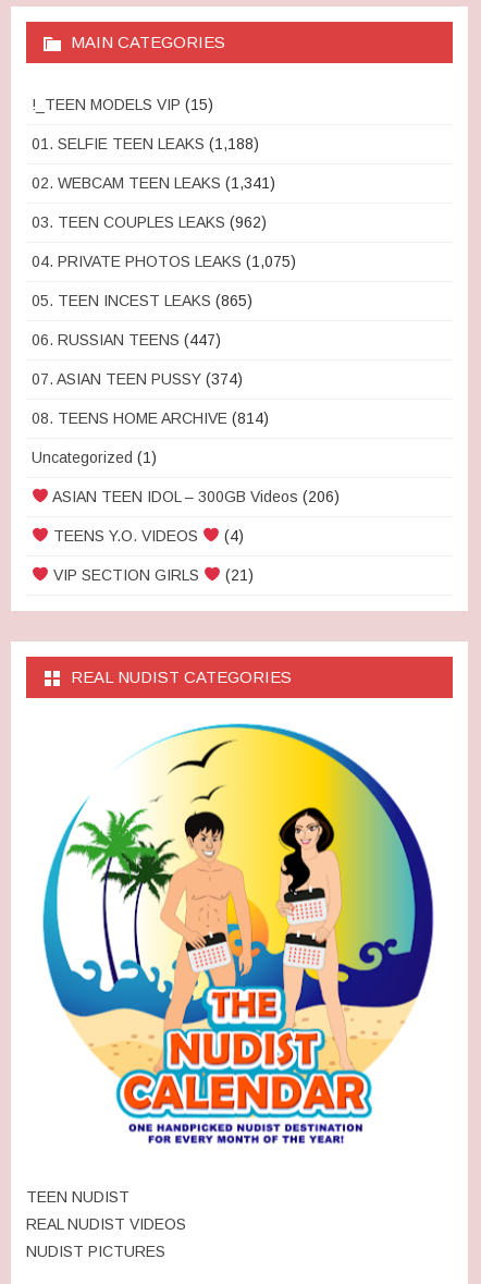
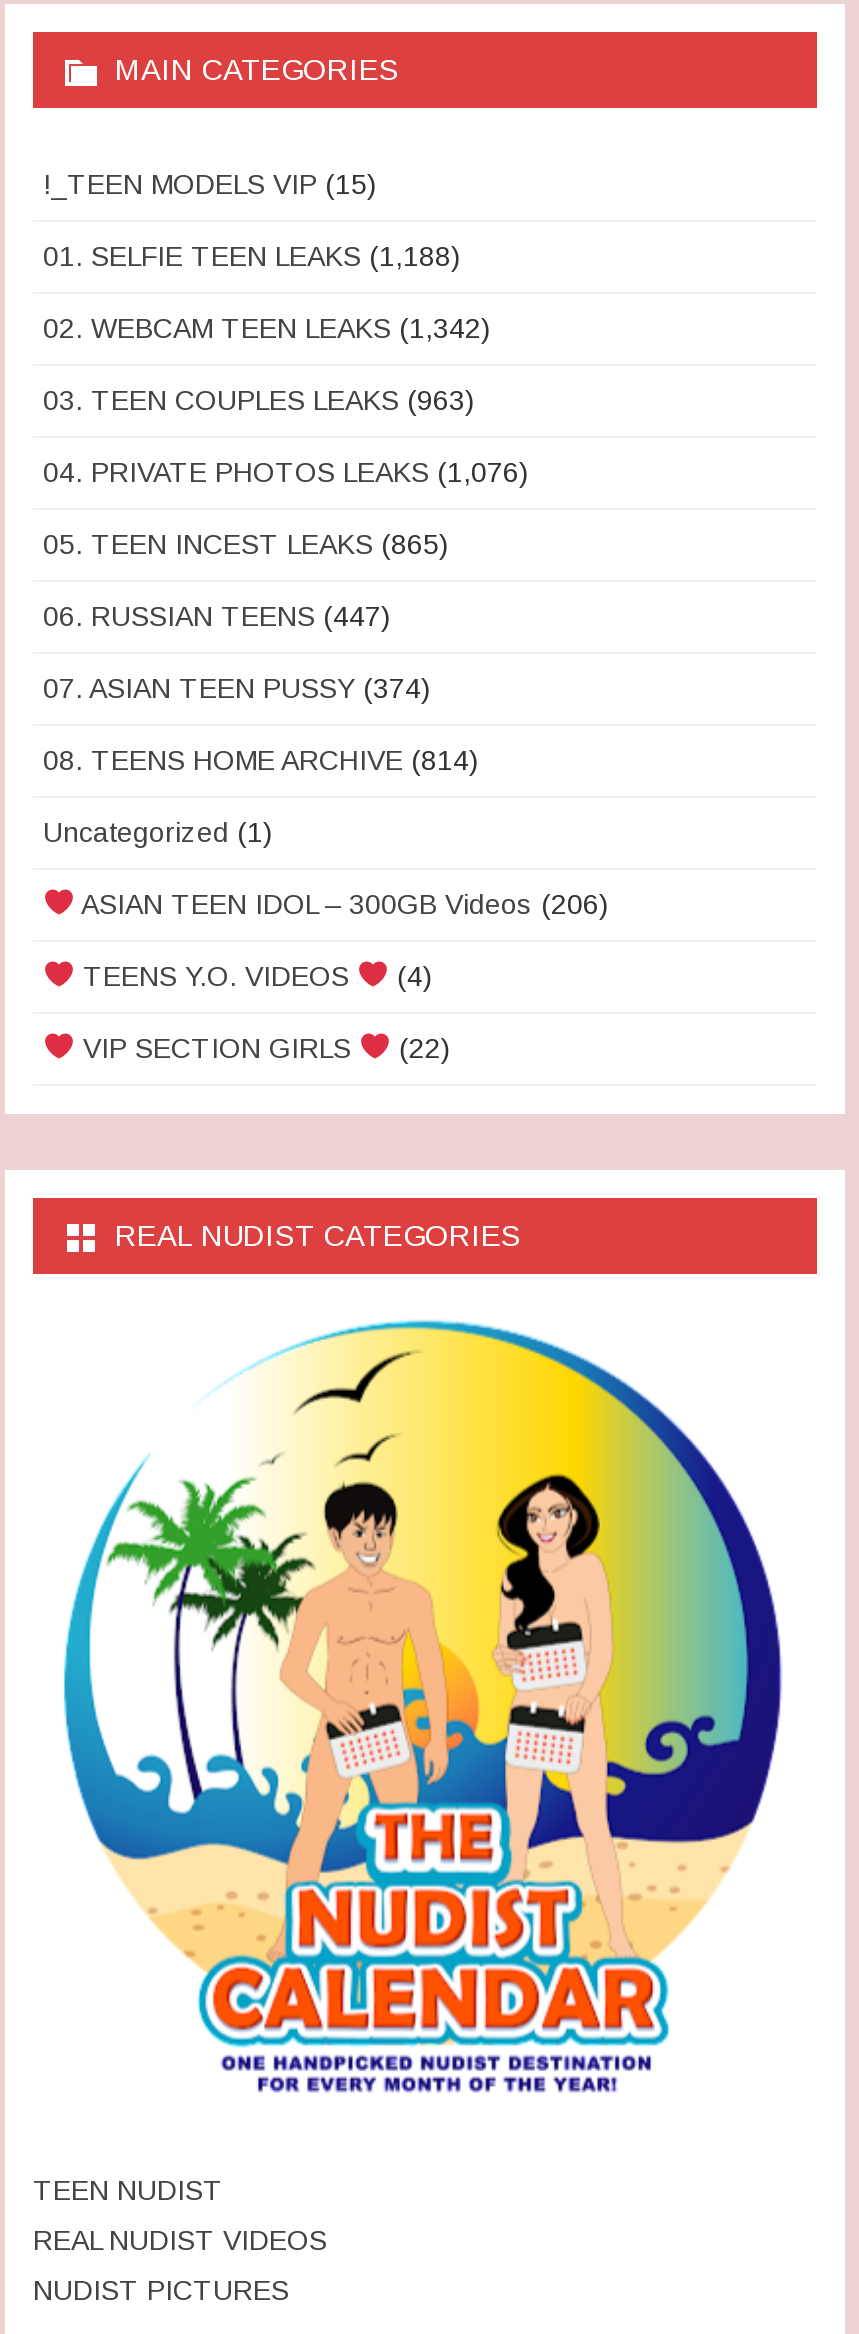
[32,174,275,191] 02. WEBCAM TEEN LEAKS (1,341) -> [43,311,491,343] 02. WEBCAM TEEN LEAKS (1,342)
[32,213,267,230] 03. TEEN COUPLES LEAKS (962) -> [43,383,475,415] 03. TEEN COUPLES LEAKS (963)
[32,252,296,270] 04. PRIVATE PHOTOS LEAKS (1,075) -> [43,455,529,487] 04. PRIVATE PHOTOS LEAKS (1,076)
[49,566,253,583] VIP SECTION GIRLS (21) -> [75,1031,451,1063] VIP SECTION GIRLS (22)

